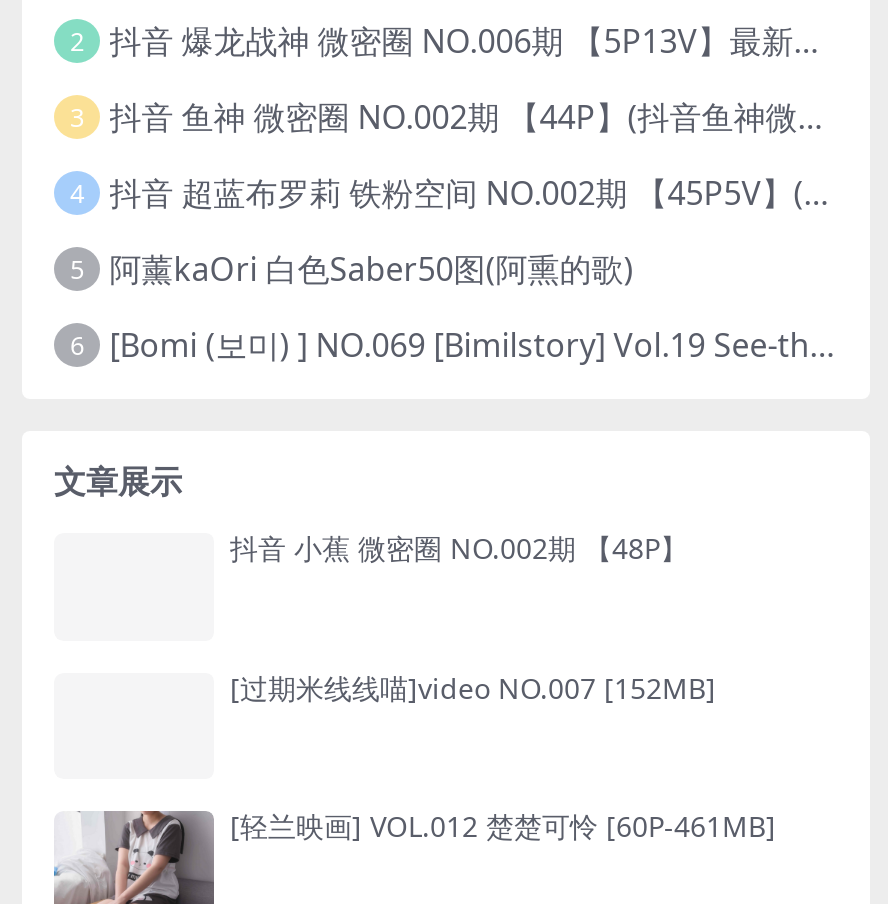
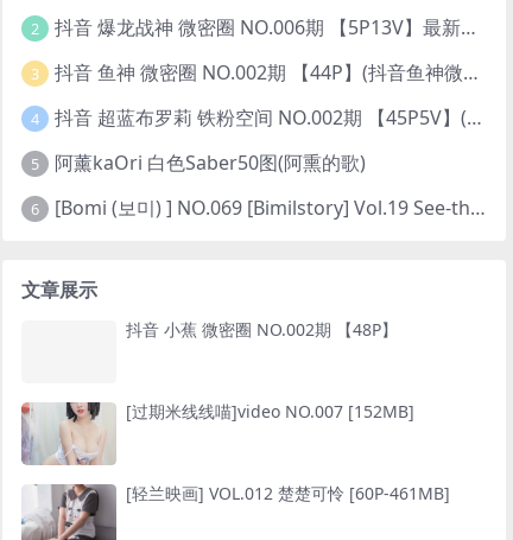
none -> [20,401,116,466] [image]

